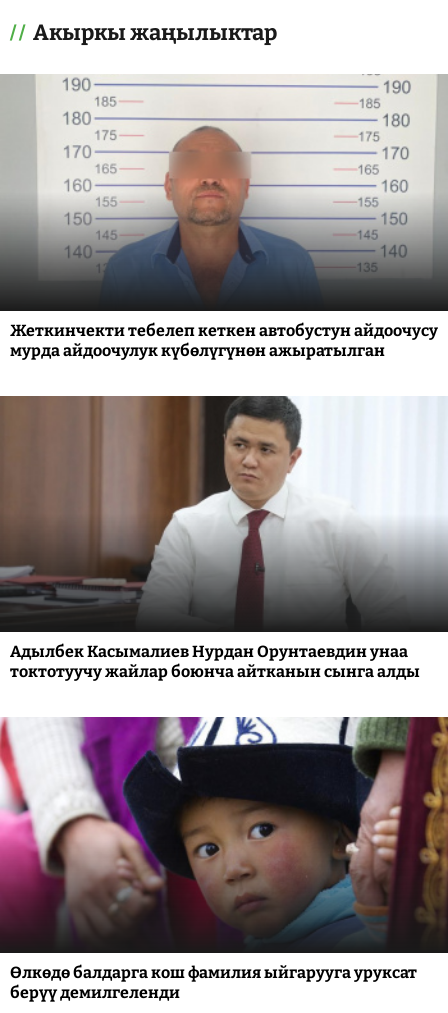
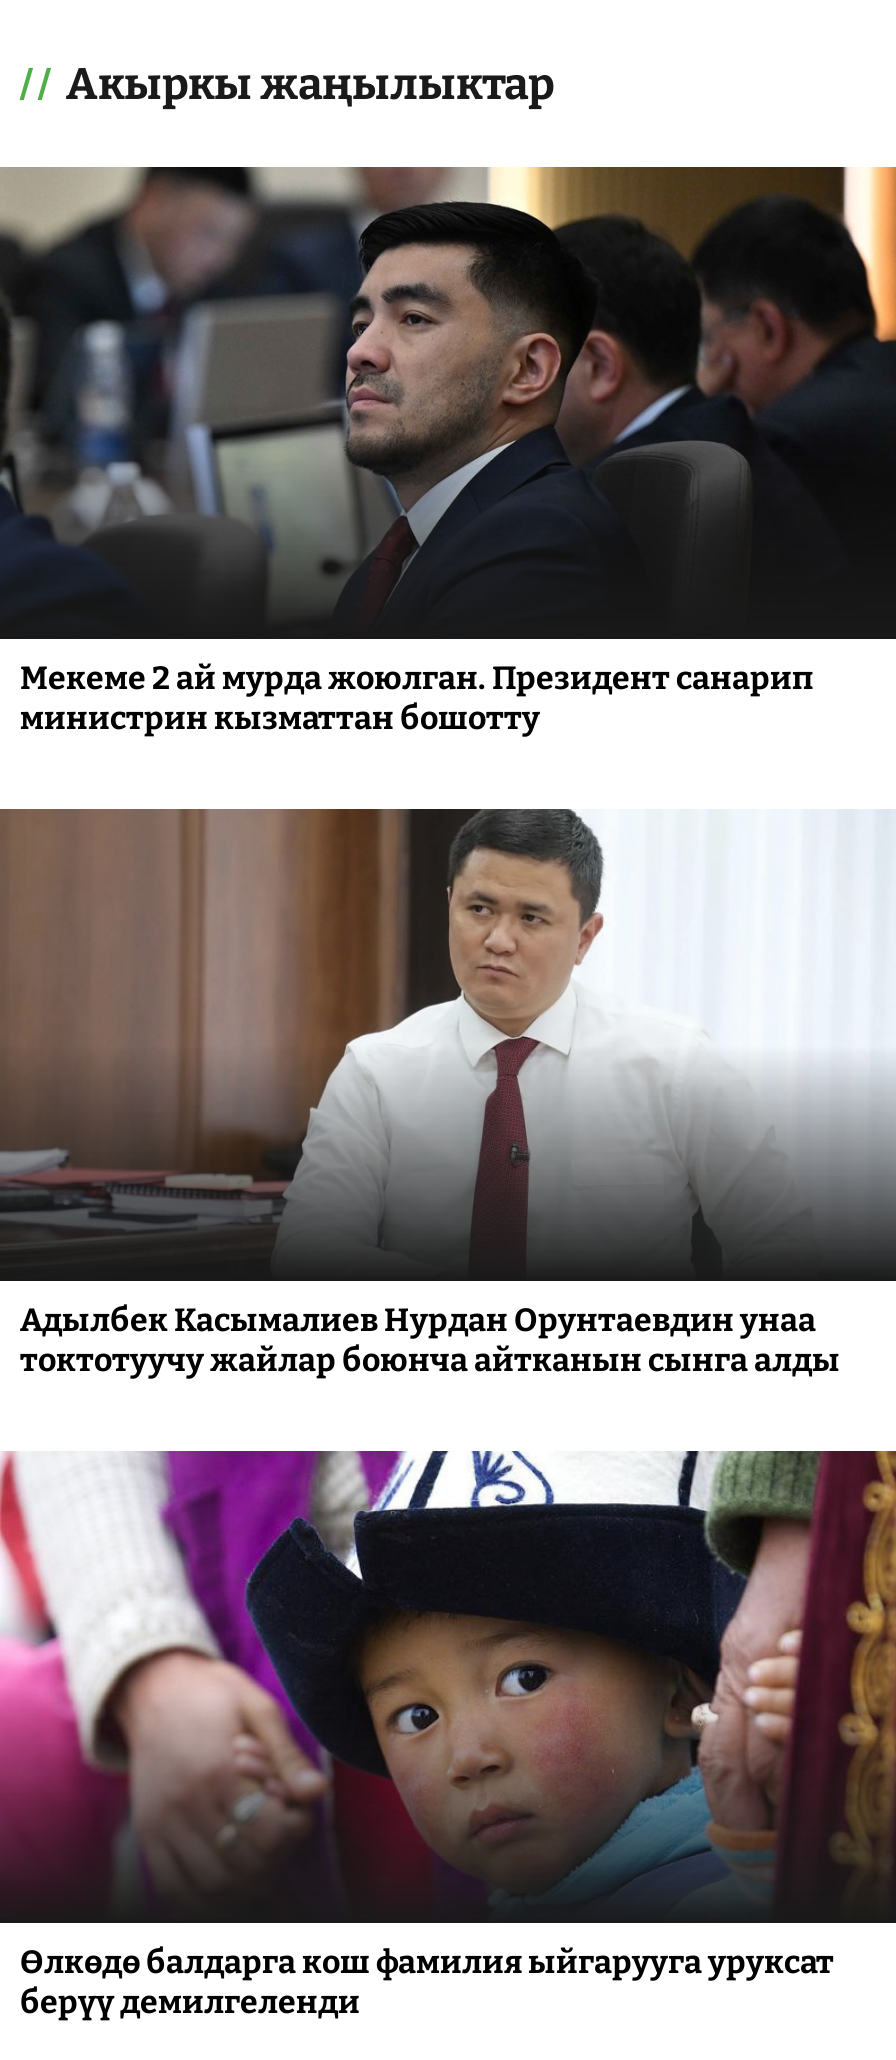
[3,74,445,359] [image] | Жеткинчекти тебелеп кеткен автобустун айдоочусу | мурда айдоочулук күбөлүгүнөн ажыратылган -> [6,164,890,737] [image] | Мекеме 2 ай мурда жоюлган. Президент санарип | министрин кызматтан бошотту

